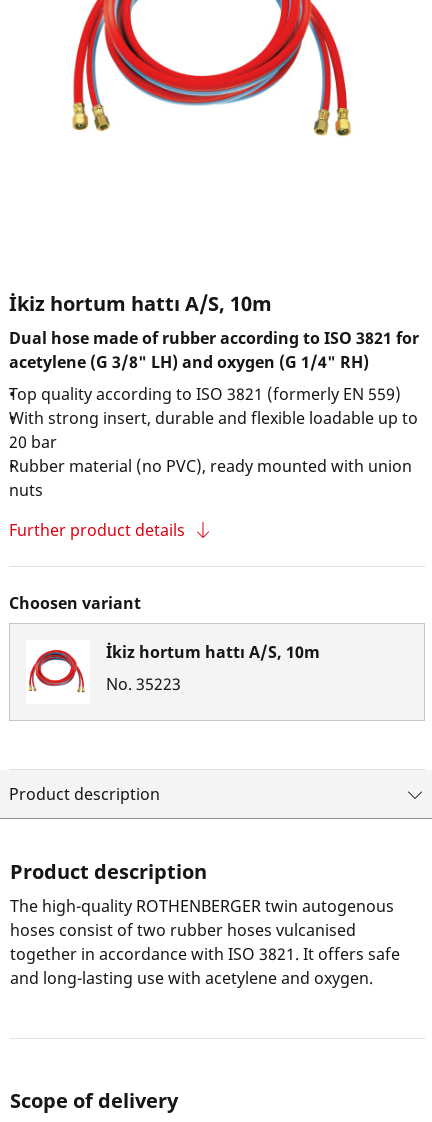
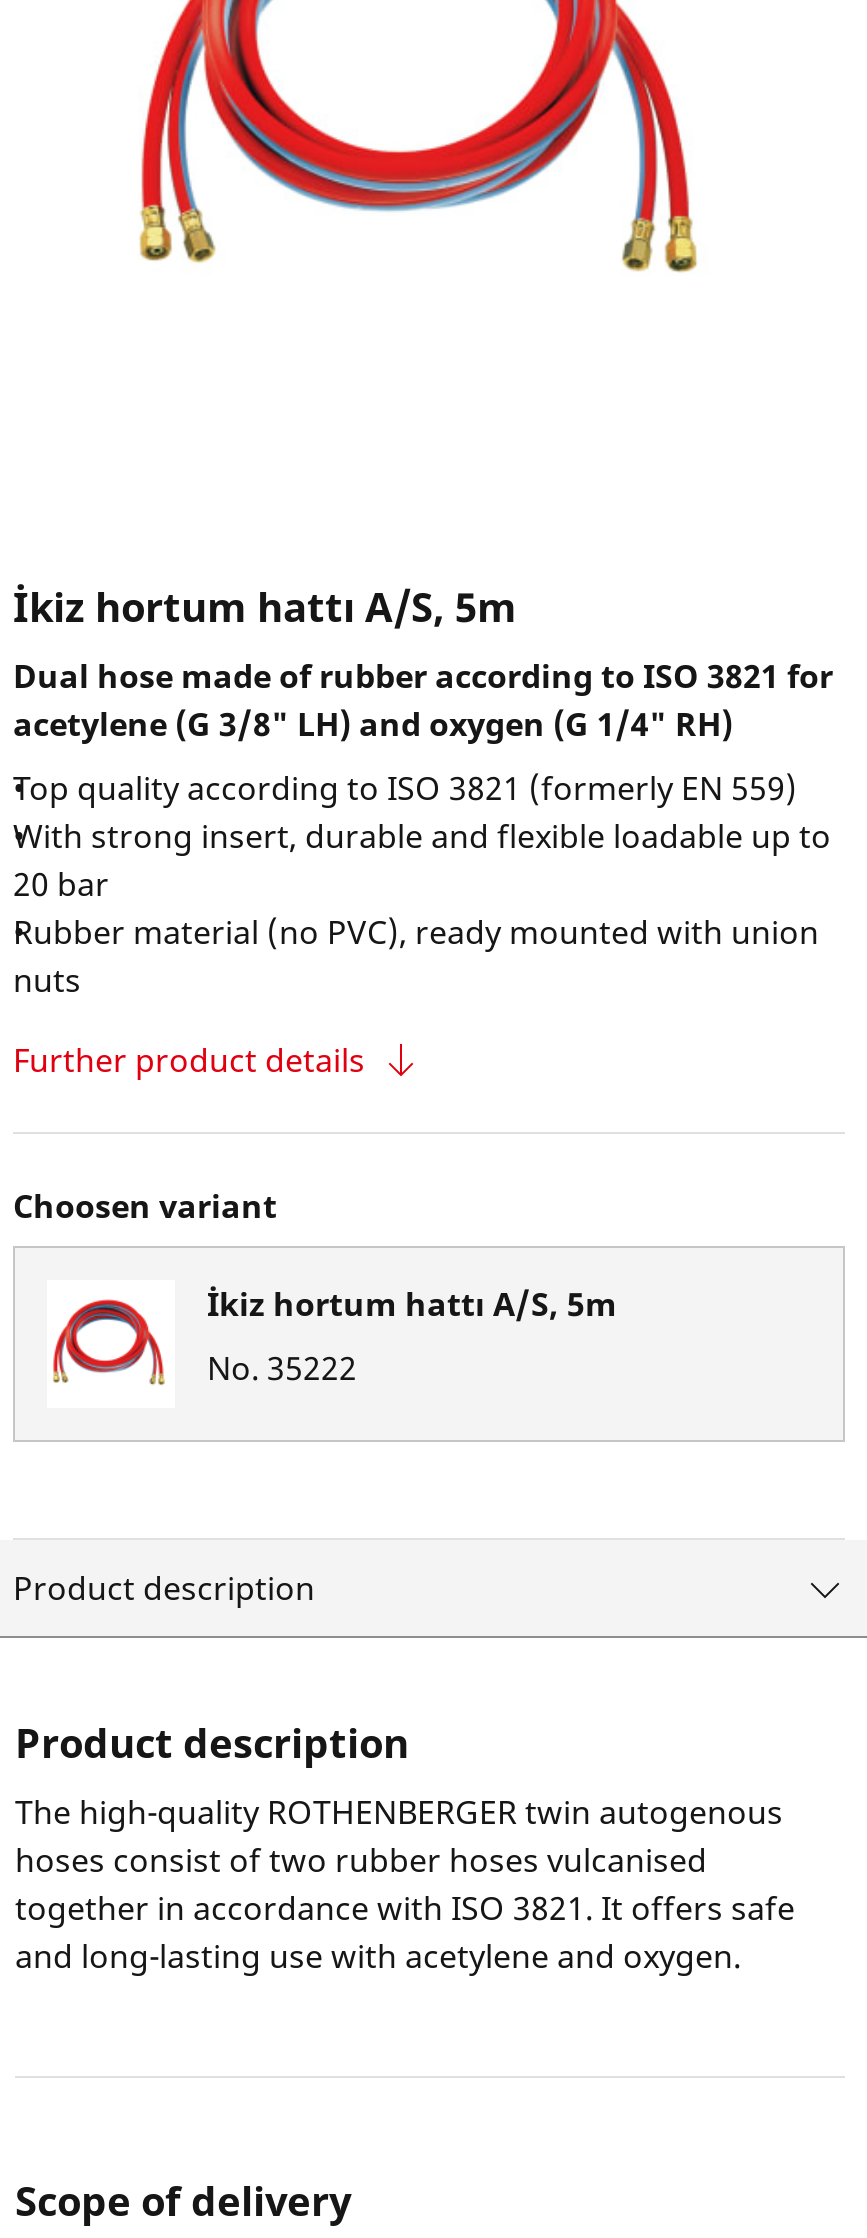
[9,290,272,317] İkiz hortum hattı A/S, 10m -> [13,580,517,634] İkiz hortum hattı A/S, 5m
[106,641,320,663] İkiz hortum hattı A/S, 10m -> [207,1282,617,1326] İkiz hortum hattı A/S, 5m
[106,673,181,695] No. 35223 -> [207,1346,357,1390] No. 35222

